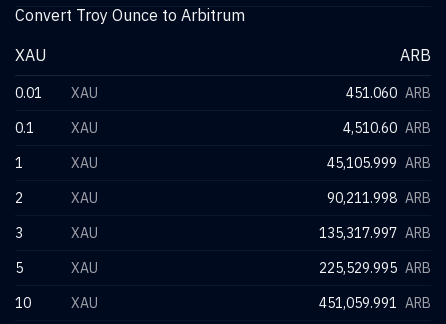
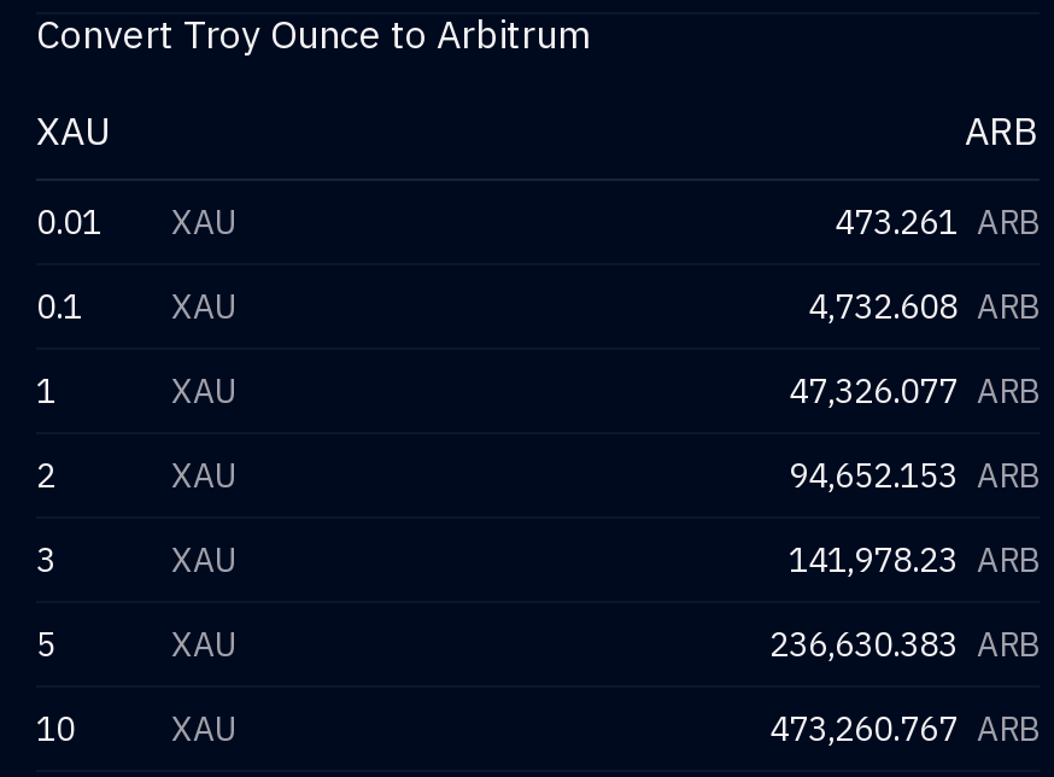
[346,84,431,102] 451.060 ARB -> [835,201,1040,244] 473.261 ARB
[343,119,431,137] 4,510.60 ARB -> [808,285,1040,328] 4,732.608 ARB
[327,154,431,172] 45,105.999 ARB -> [789,369,1040,413] 47,326.077 ARB
[327,189,431,207] 90,211.998 ARB -> [789,454,1040,497] 94,652.153 ARB
[319,224,431,242] 135,317.997 ARB -> [789,538,1040,582] 141,978.23 ARB
[319,259,431,277] 225,529.995 ARB -> [769,623,1040,666] 236,630.383 ARB
[319,294,431,312] 451,059.991 ARB -> [769,707,1040,751] 473,260.767 ARB

